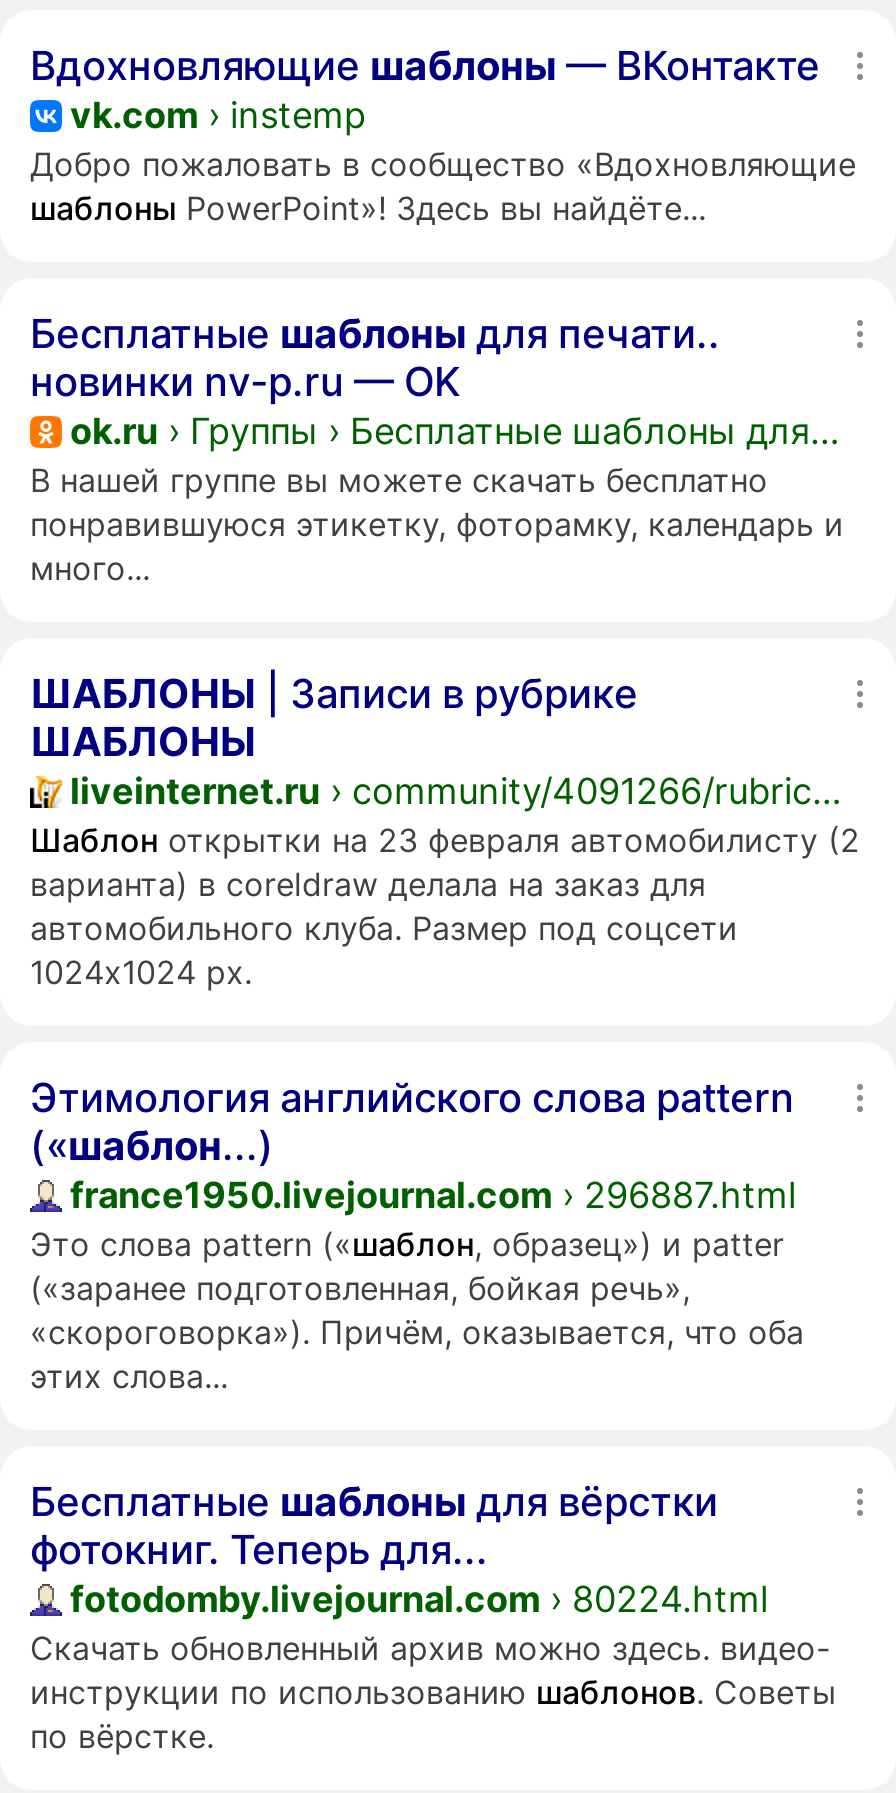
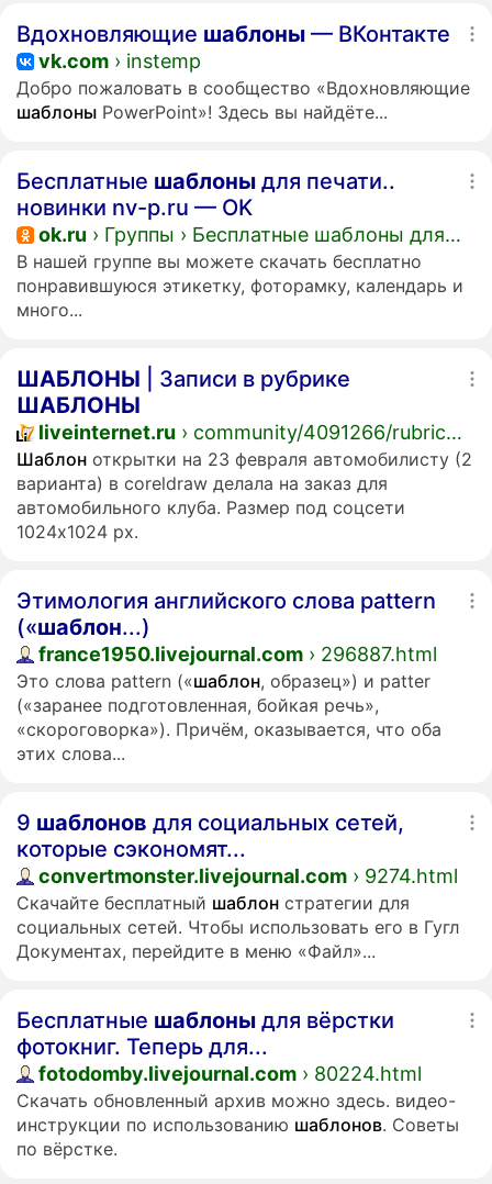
none -> [16,809,459,962] 9 шаблонов для социальных сетей, | которые сэкономят... | convertmonster.livejournal.com › 9274.html | Скачайте бесплатный шаблон стратегии для | социальных сетей. Чтобы использовать его в Гугл | Документах, перейдите в меню «Файл»...

